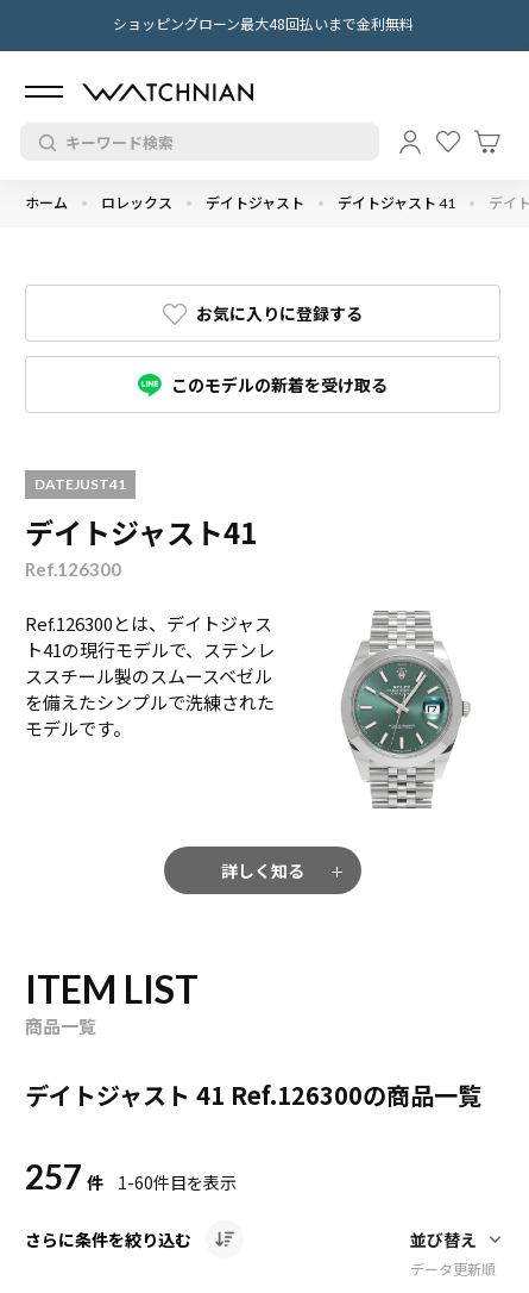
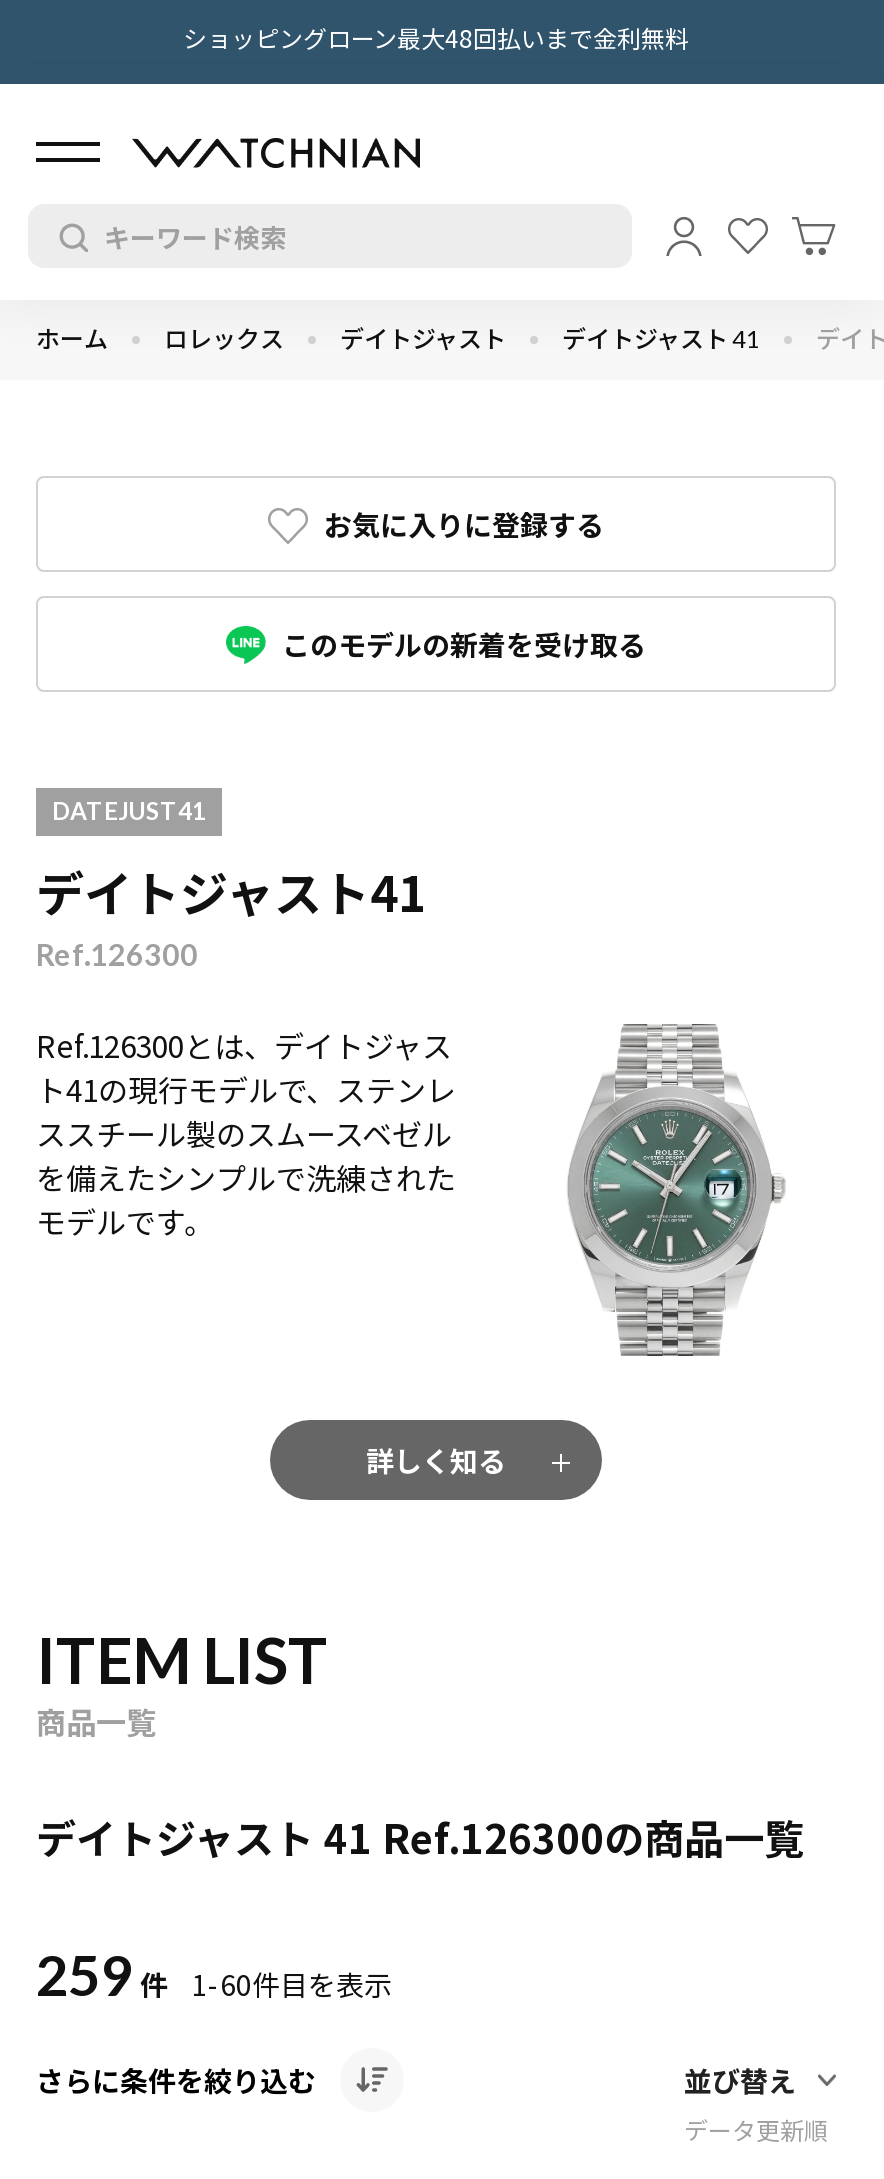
[25,1156,237,1197] 257 件 1-60件目を表示 -> [36,1940,392,2008] 259 件 1-60件目を表示

